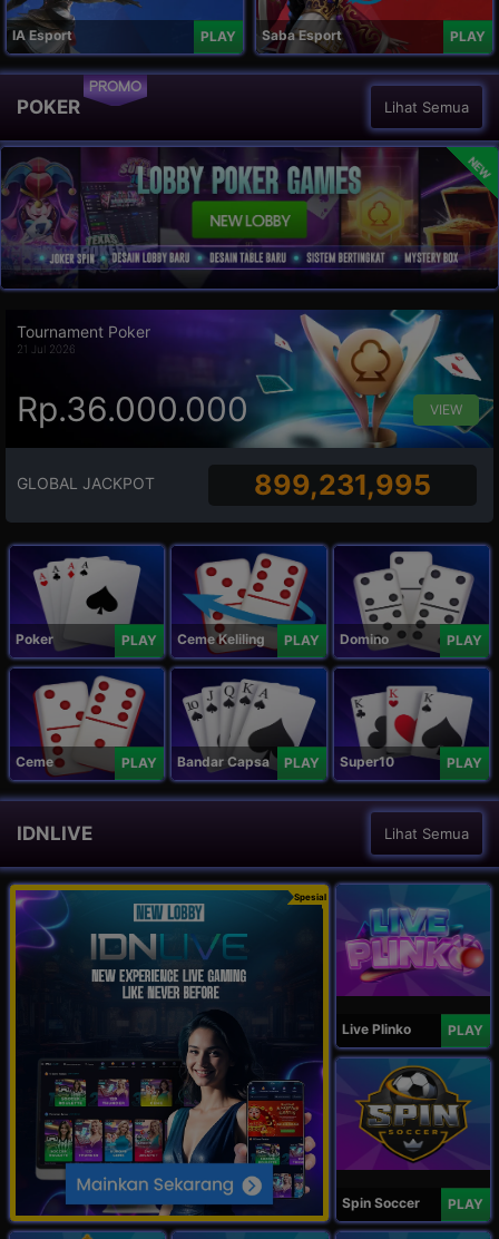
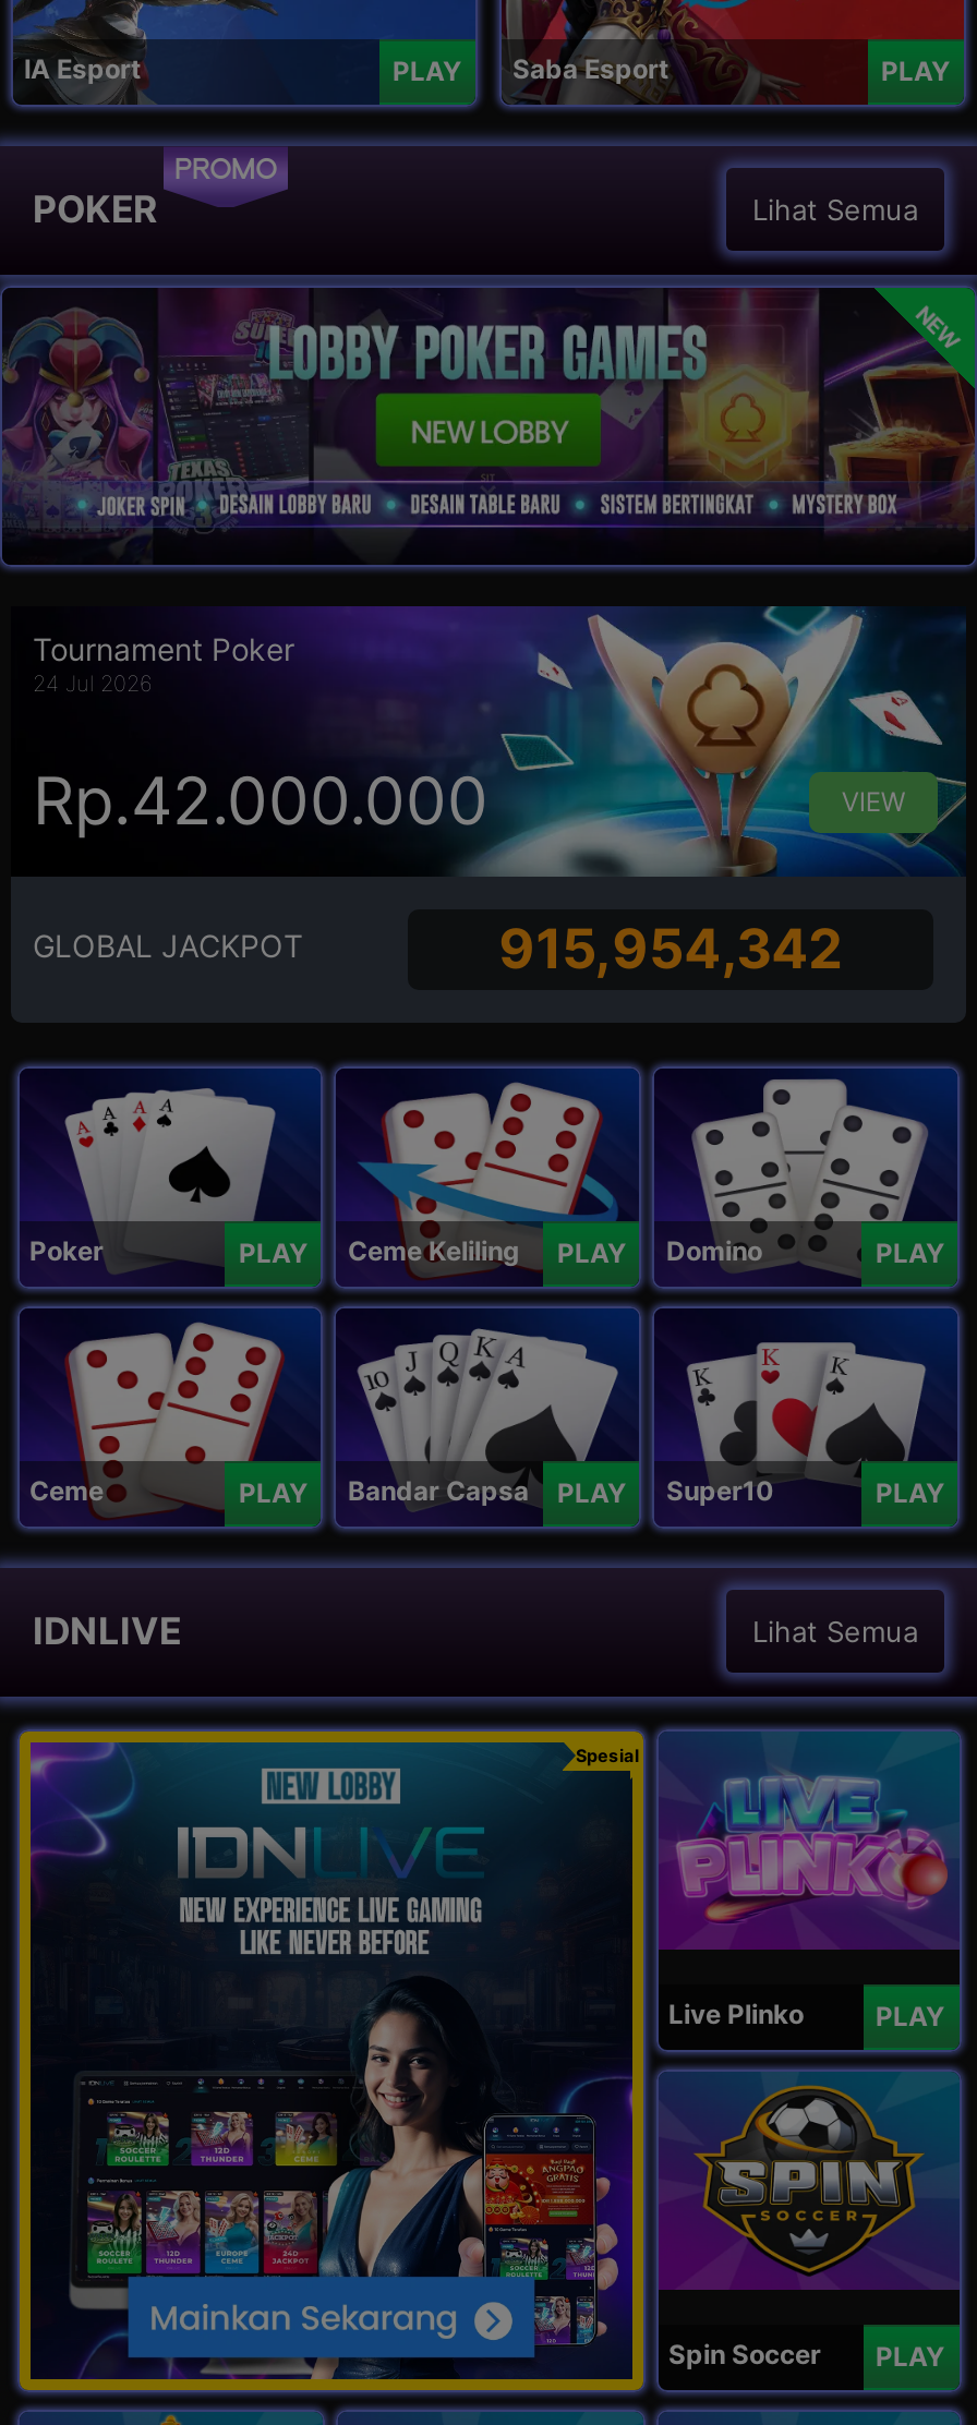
[17,343,76,356] 21 Jul 2026 -> [33,670,153,697] 24 Jul 2026
[17,388,248,429] Rp.36.000.000 -> [33,760,489,839] Rp.42.000.000
[254,468,431,501] 899,231,995 -> [499,916,843,981] 915,954,342

